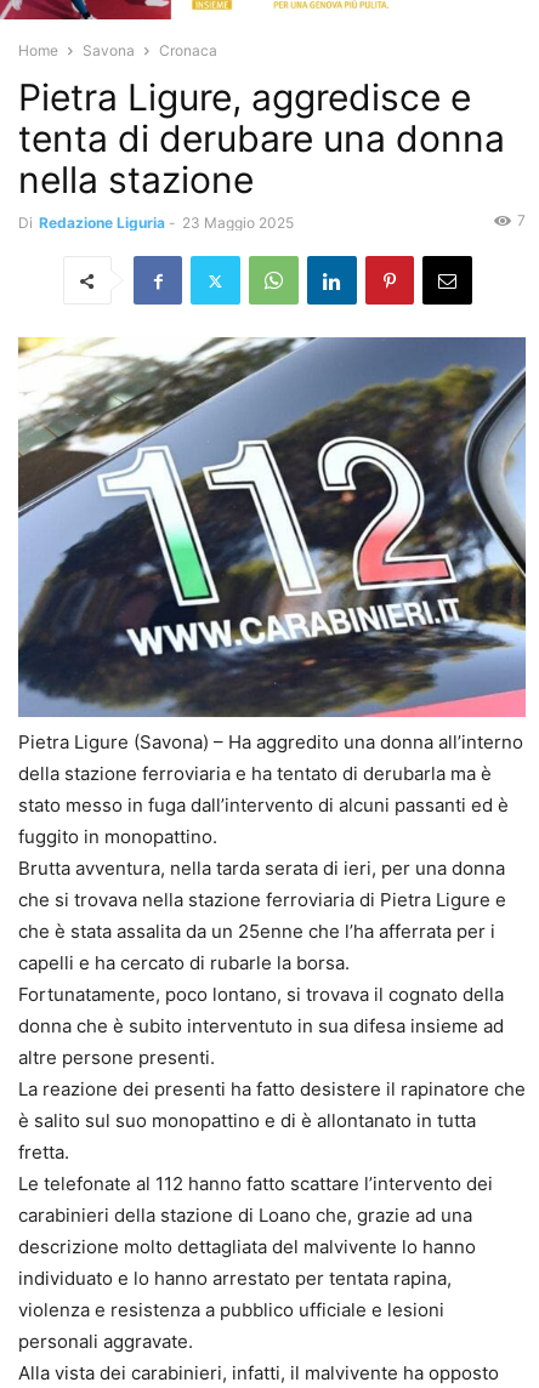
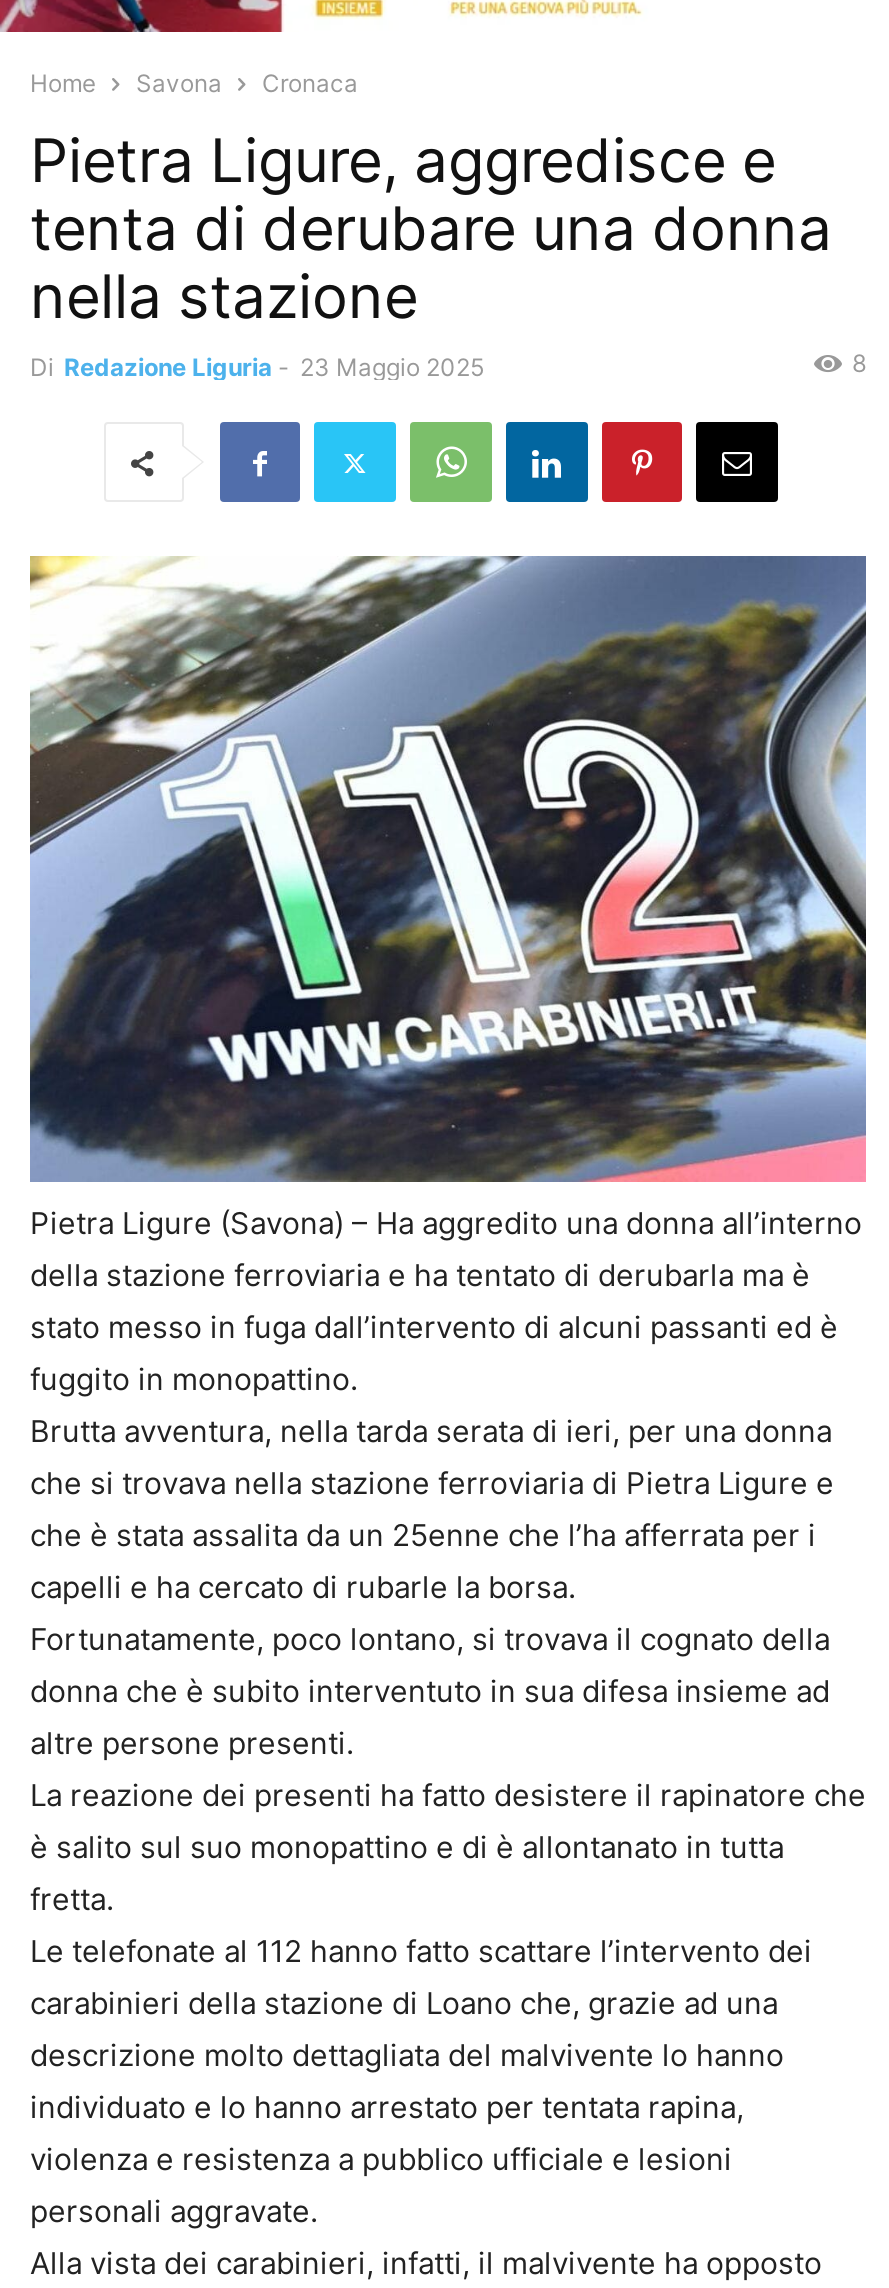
[517,211,526,229] 7 -> [852,348,866,378] 8

